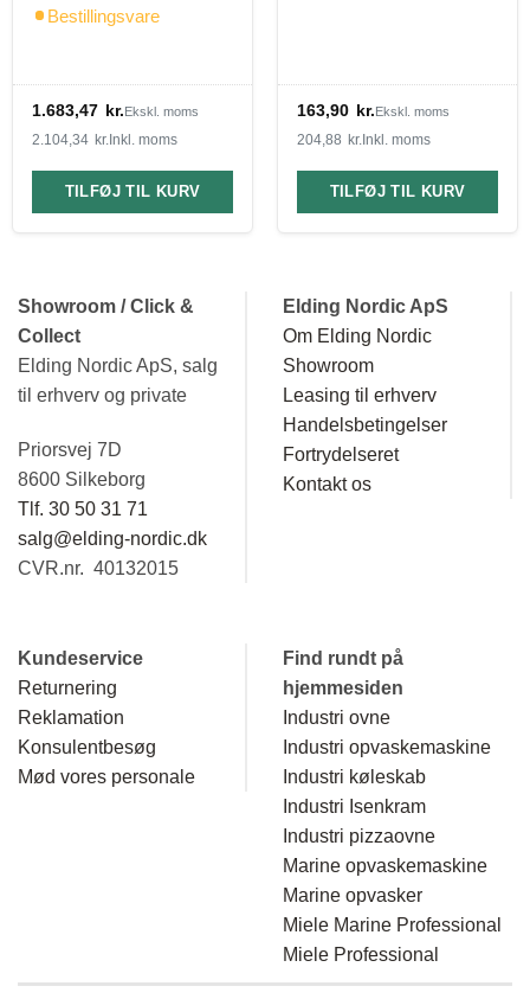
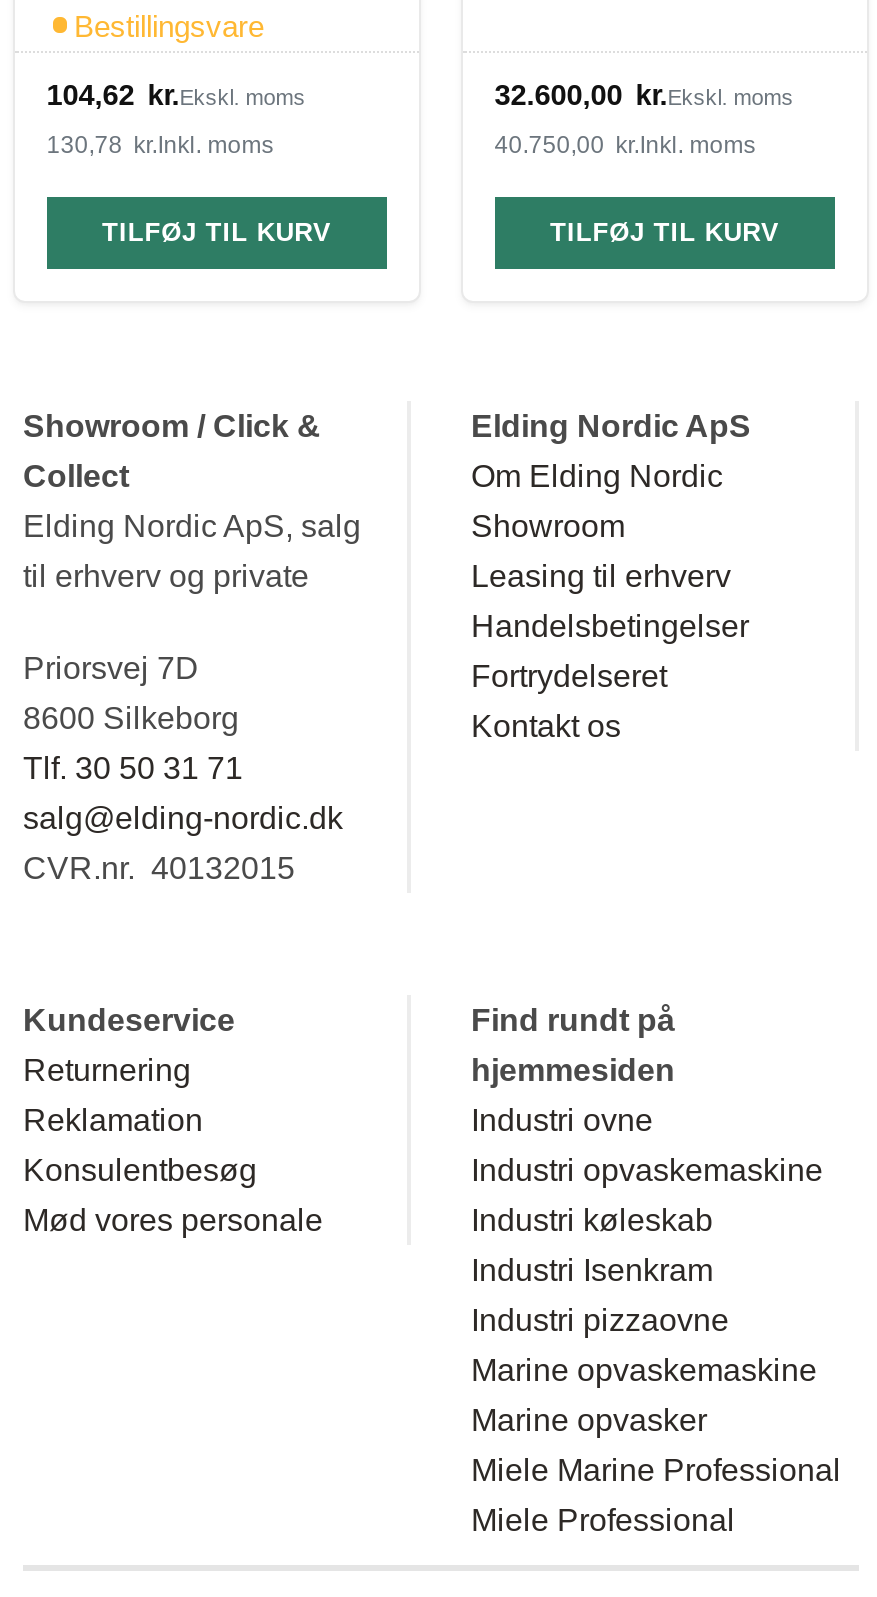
[32,100,199,119] 1.683,47 kr.Ekskl. moms -> [47,78,305,110] 104,62 kr.Ekskl. moms
[297,100,450,119] 163,90 kr.Ekskl. moms -> [495,78,793,110] 32.600,00 kr.Ekskl. moms
[32,131,178,148] 2.104,34 kr.Inkl. moms -> [47,130,273,158] 130,78 kr.Inkl. moms
[297,131,431,148] 204,88 kr.Inkl. moms -> [495,130,755,158] 40.750,00 kr.Inkl. moms

